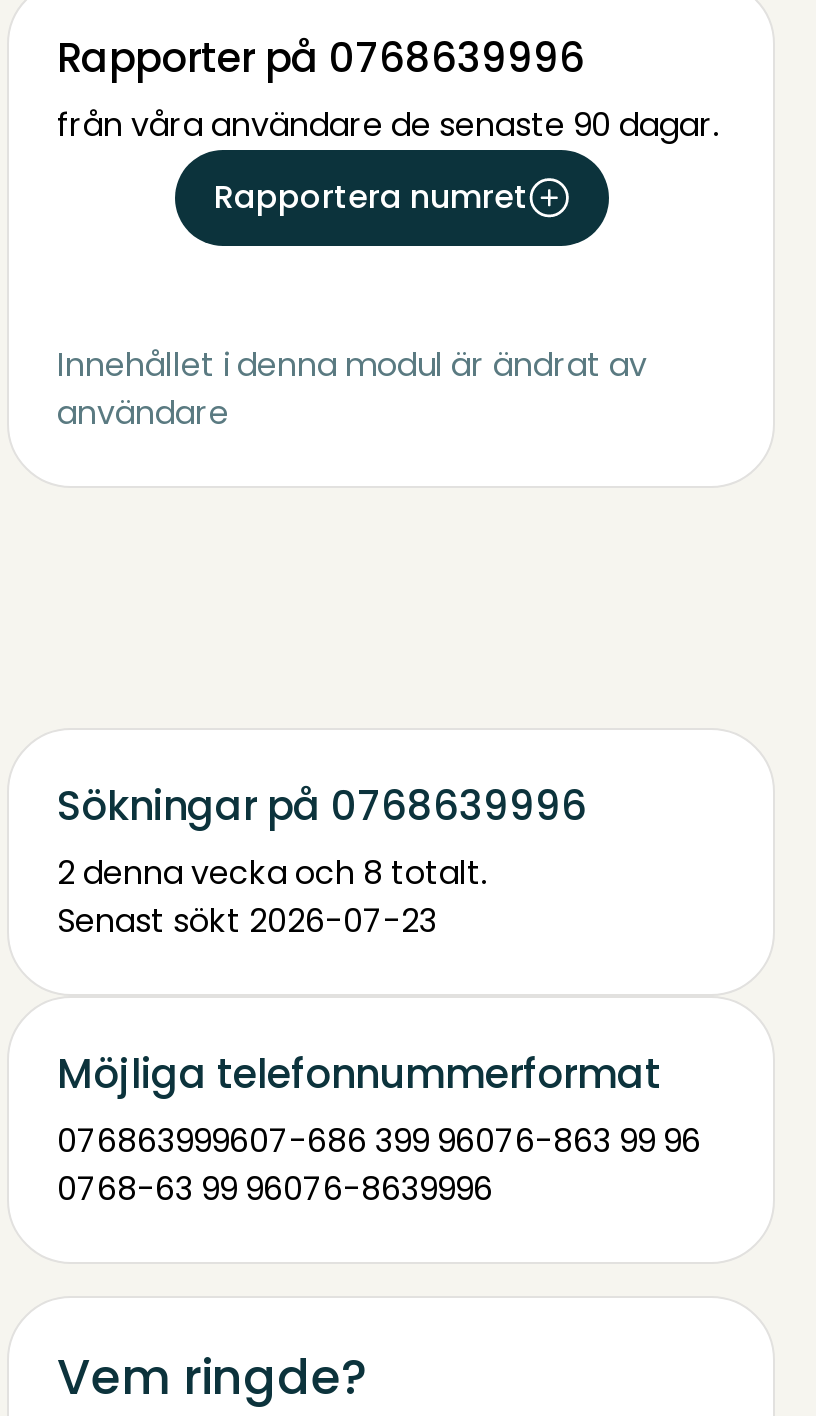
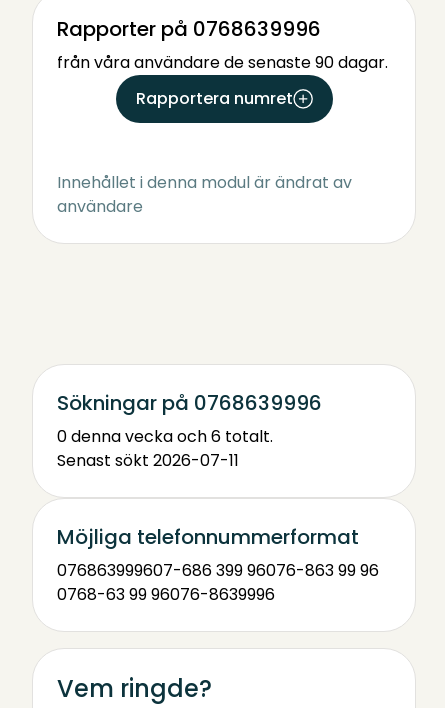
[57,850,487,896] 2 denna vecka och 8 totalt. -> [57,425,273,448] 0 denna vecka och 6 totalt.
[57,898,437,944] Senast sökt 2026-07-23 -> [57,449,239,472] Senast sökt 2026-07-11

